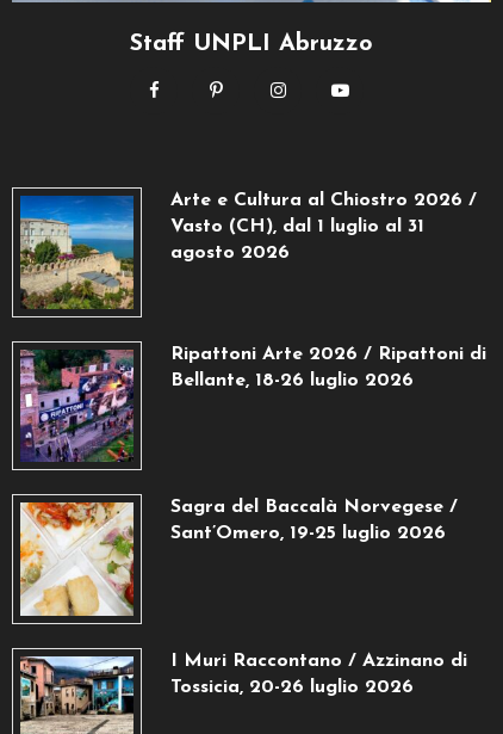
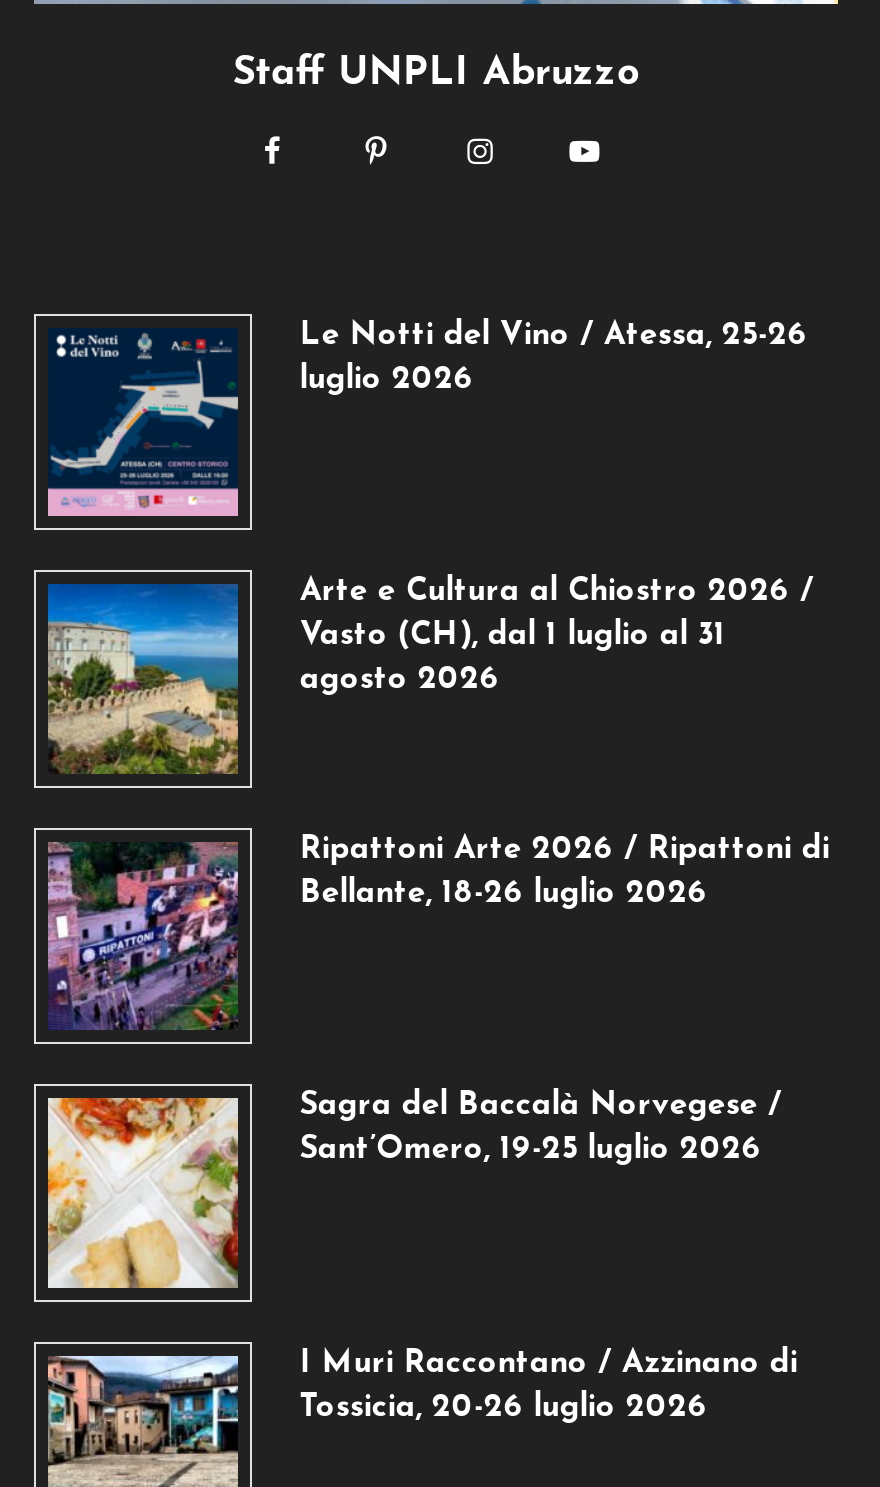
none -> [46,320,808,518] [image] | Le Notti del Vino / Atessa, 25-26 | luglio 2026

